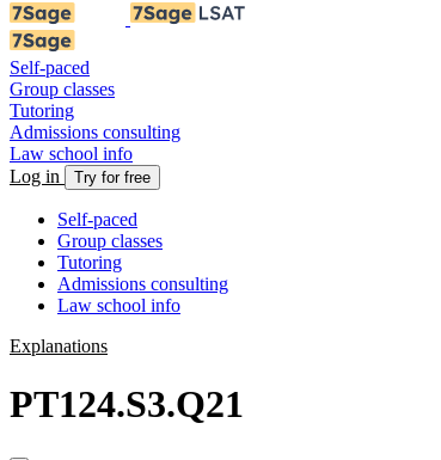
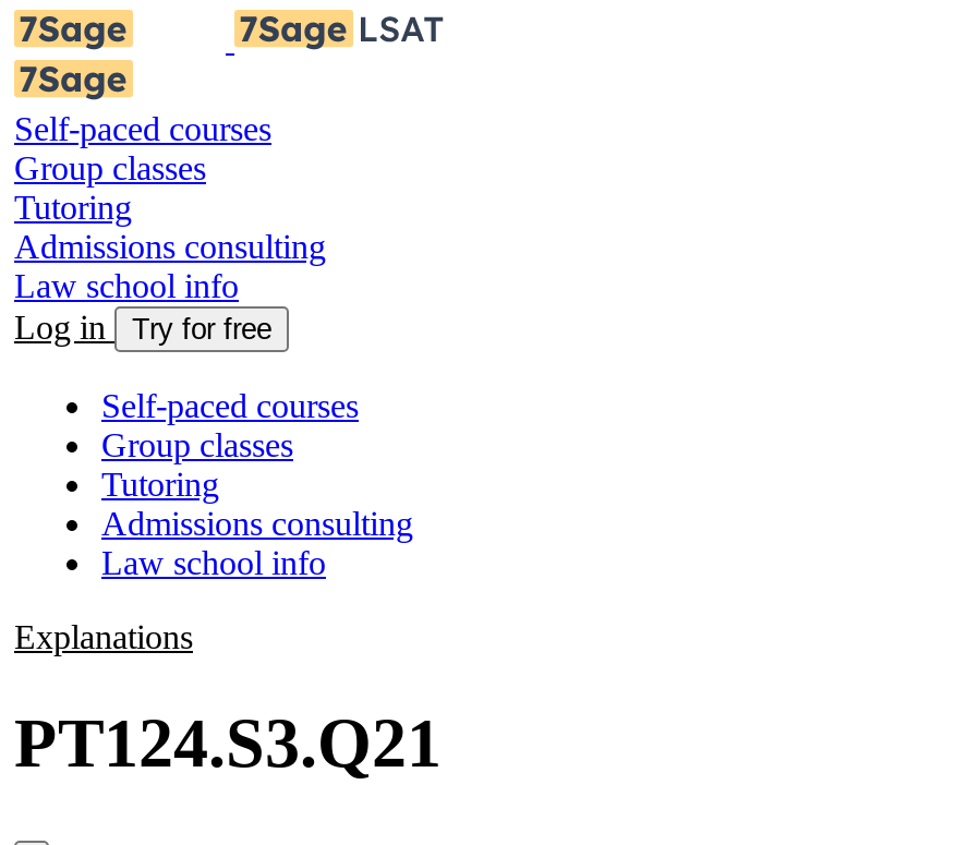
[10,57,90,78] Self-paced -> [14,110,271,147] Self-paced courses
[57,209,137,229] Self-paced -> [101,387,359,424] Self-paced courses

